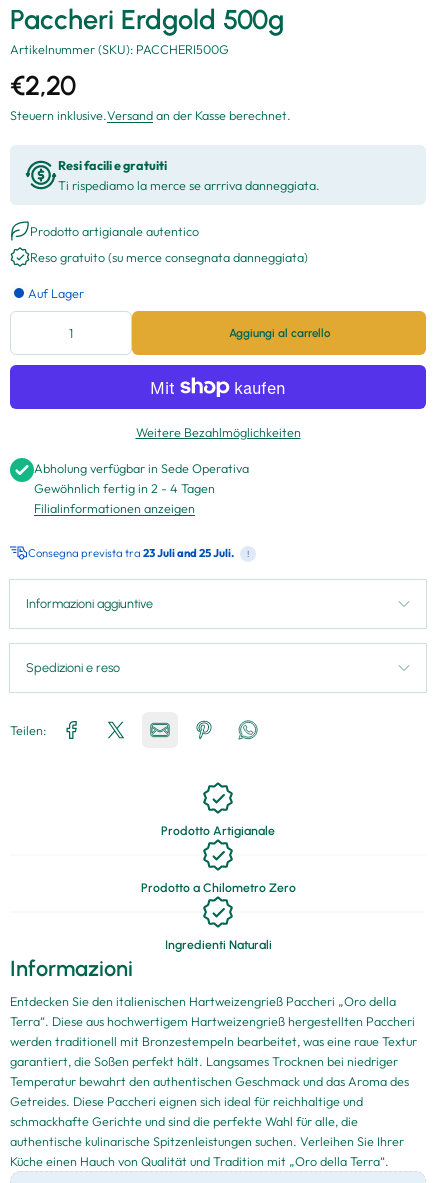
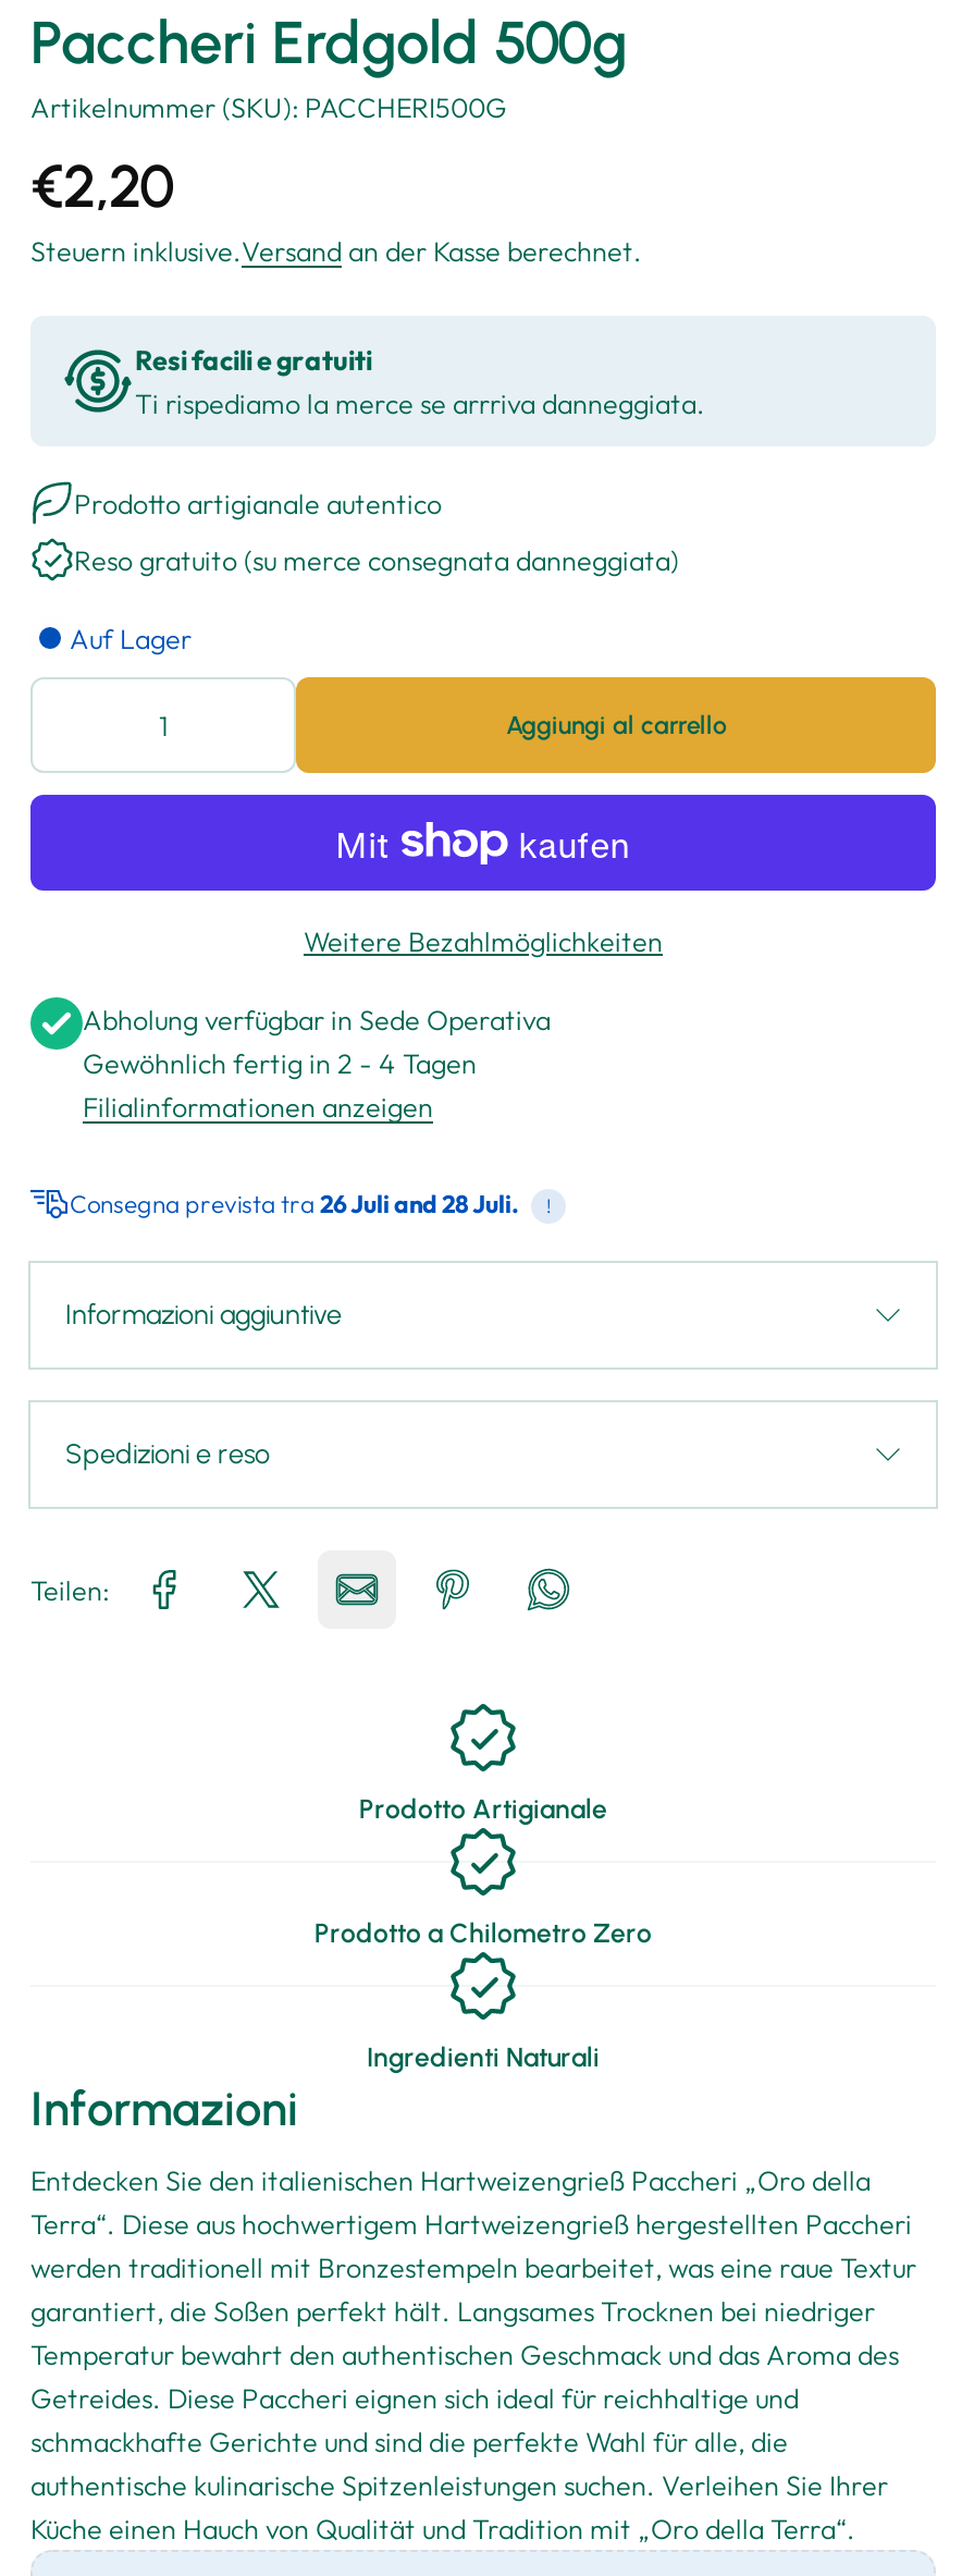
[28,546,234,560] Consegna prevista tra 23 Juli and 25 Juli. -> [70,1188,518,1219] Consegna prevista tra 26 Juli and 28 Juli.

